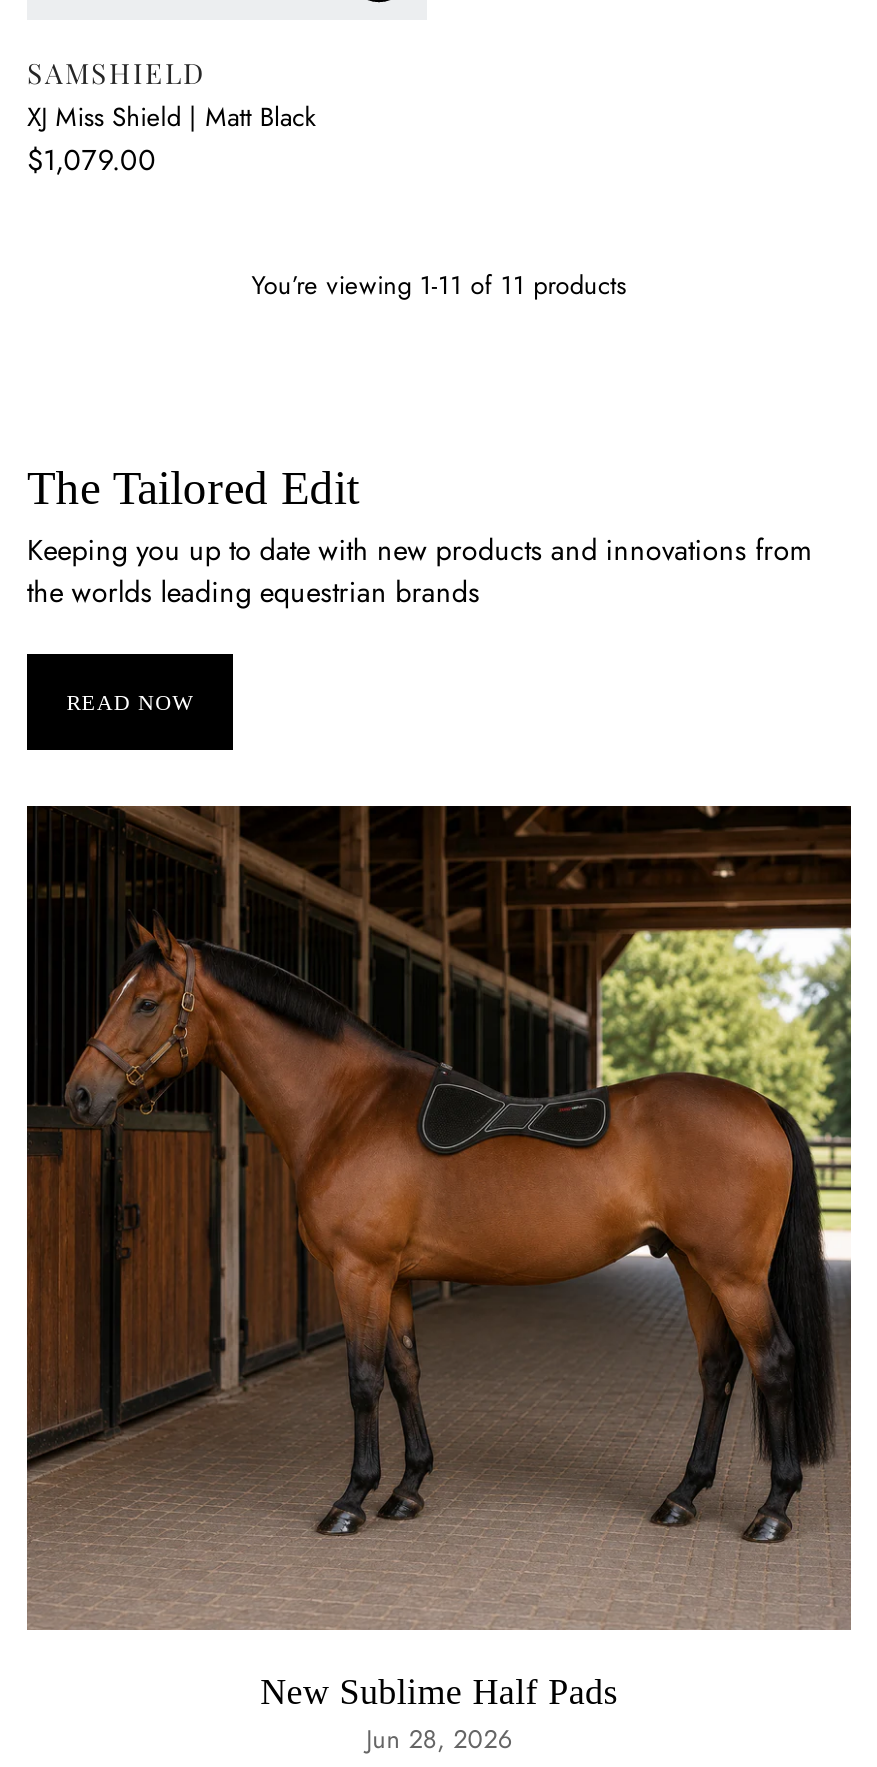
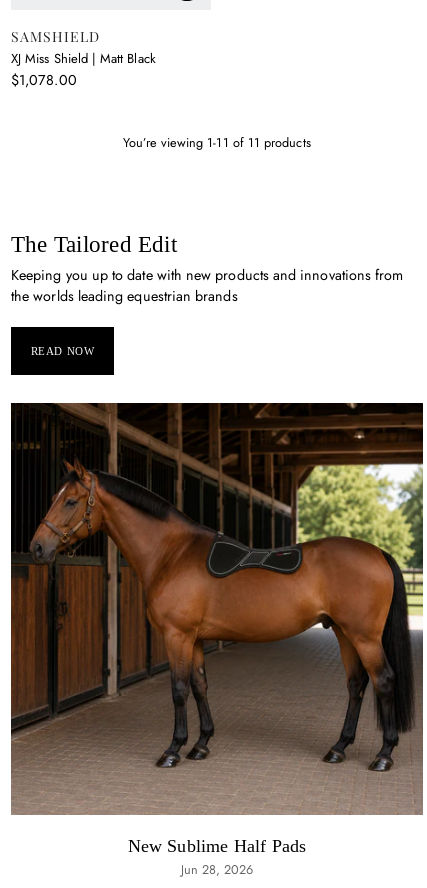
[27,140,156,180] $1,079.00 -> [11,70,77,90] $1,078.00

